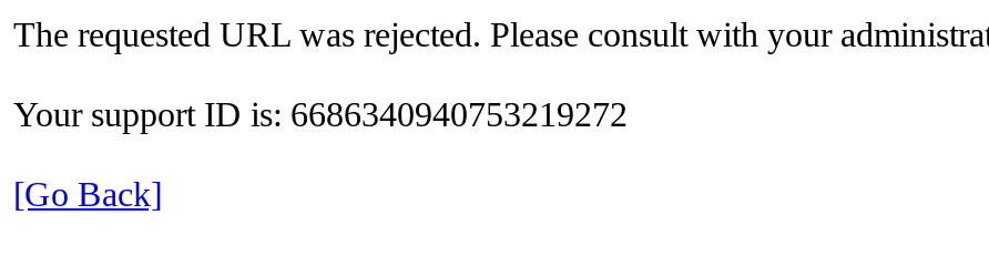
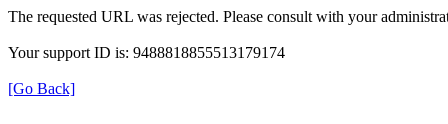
[13,95,628,133] Your support ID is: 6686340940753219272 -> [8,44,285,61] Your support ID is: 9488818855513179174

